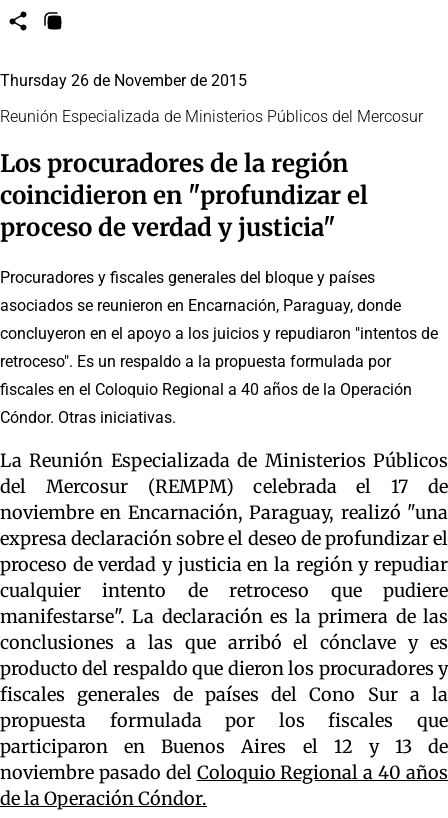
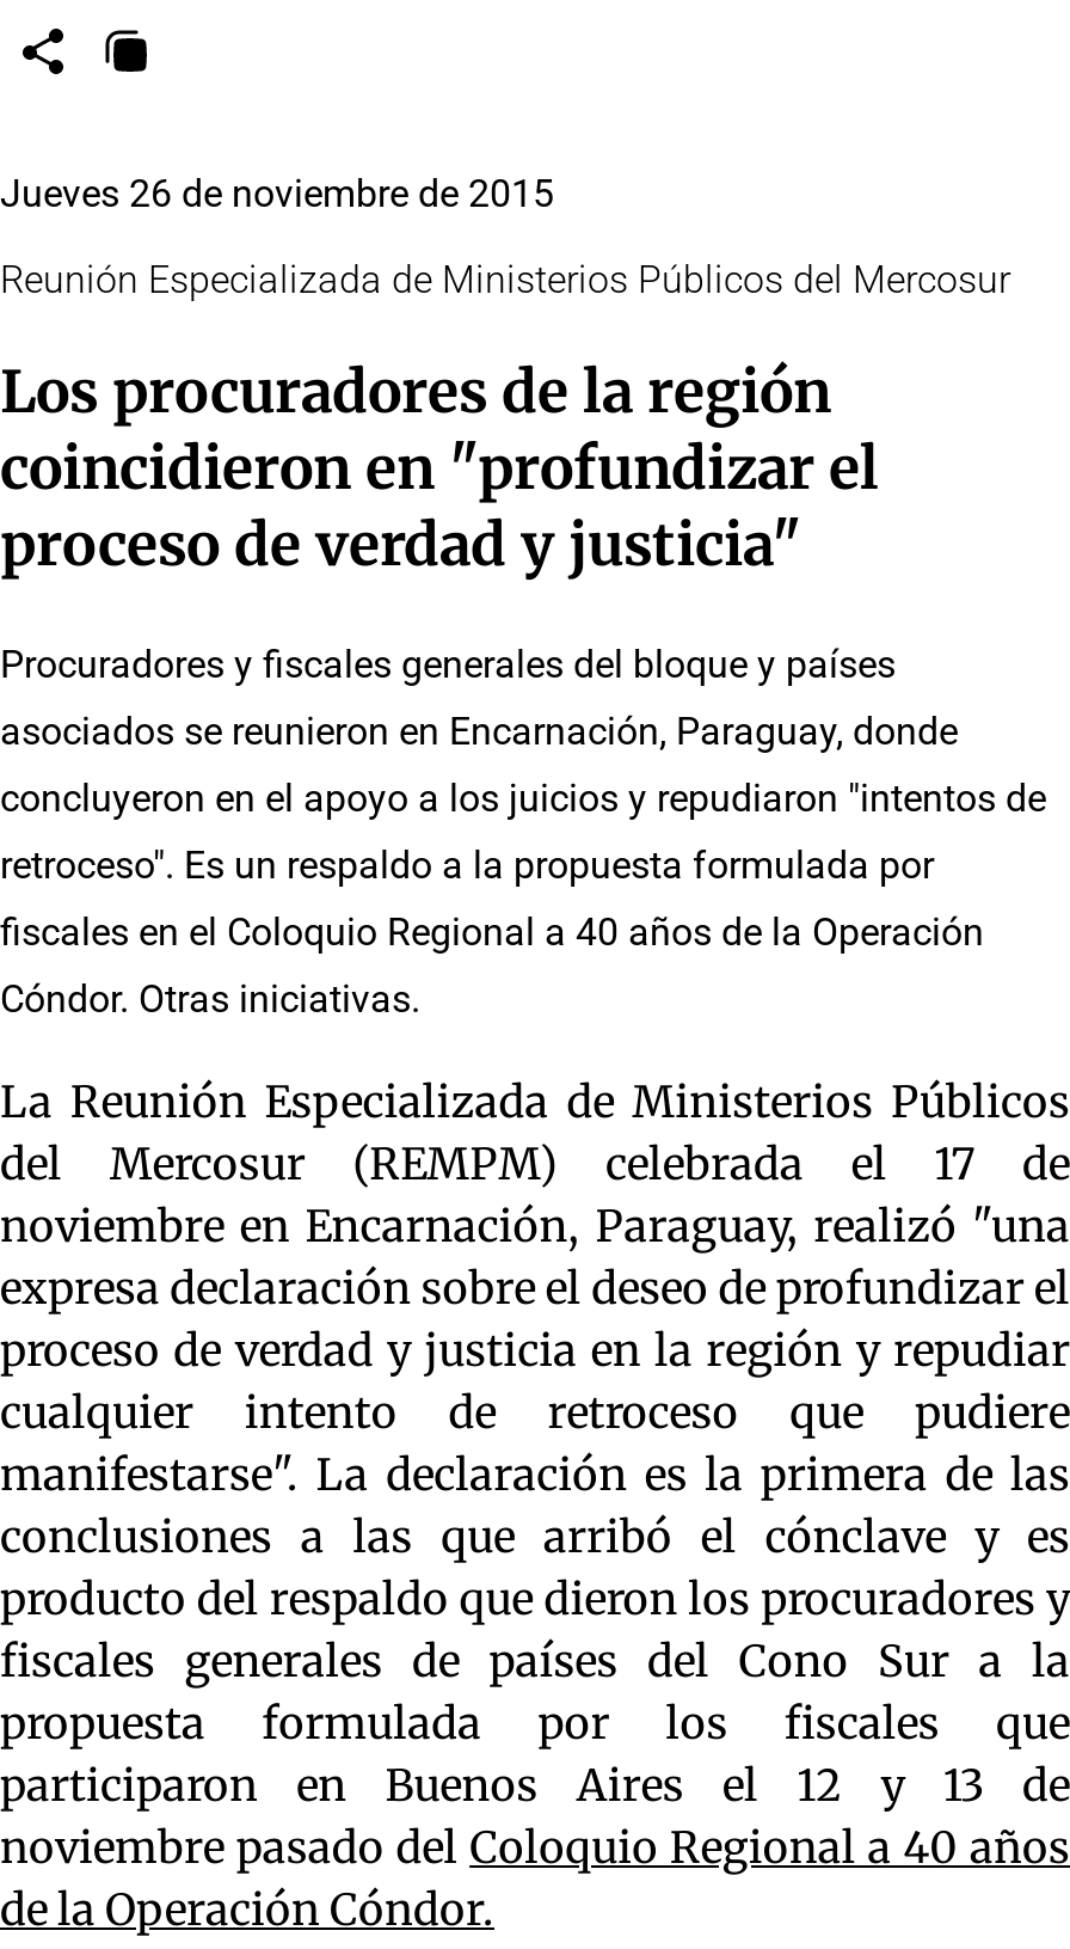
[0,71,247,90] Thursday 26 de November de 2015 -> [0,171,554,216] Jueves 26 de noviembre de 2015

